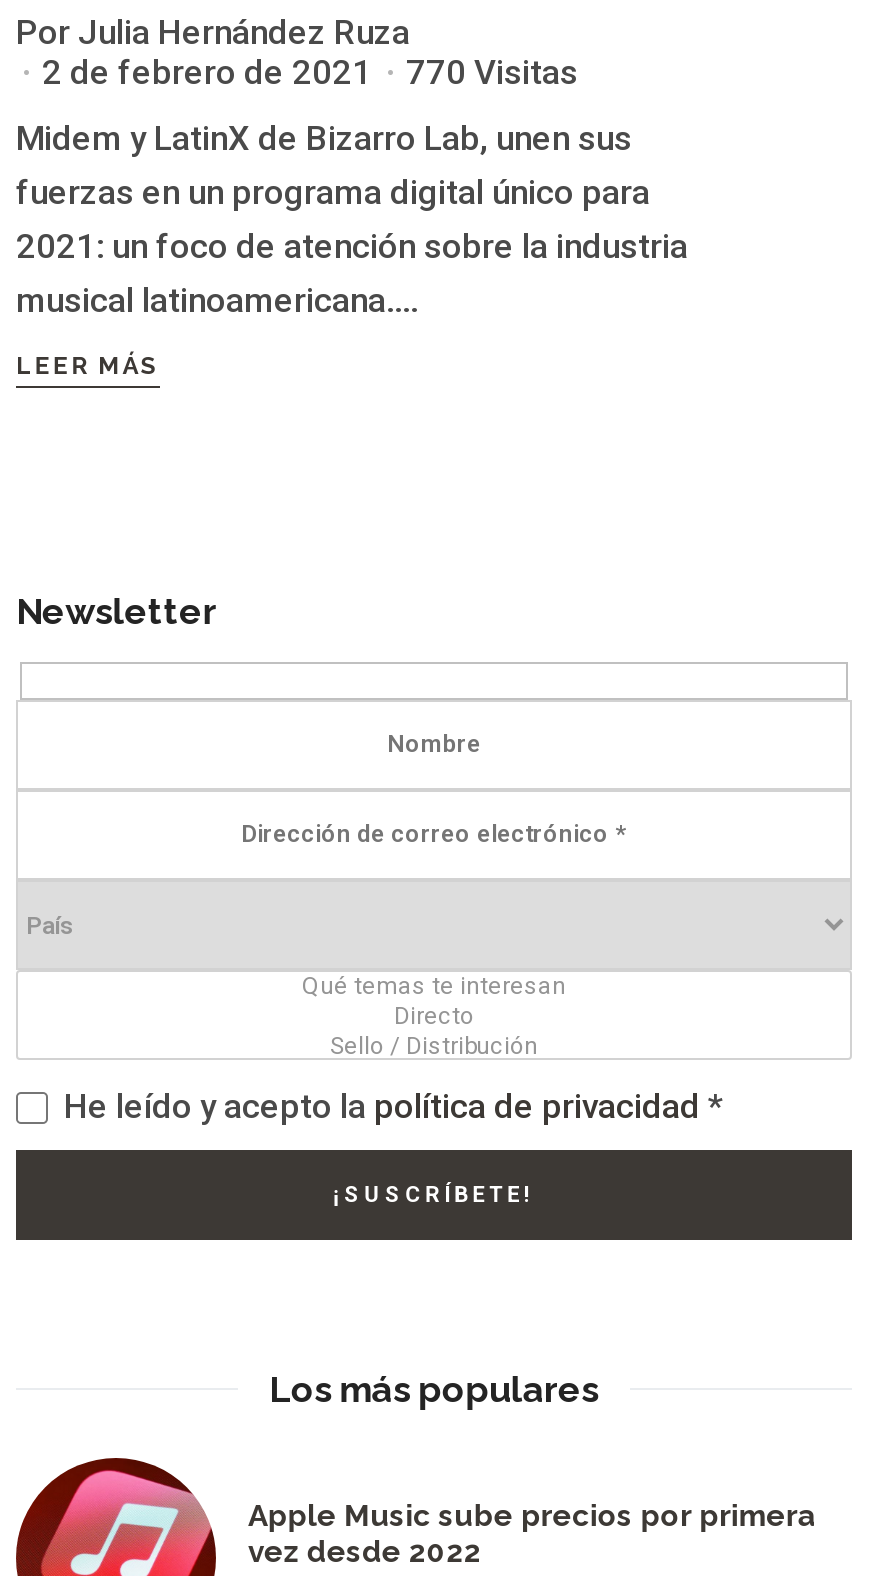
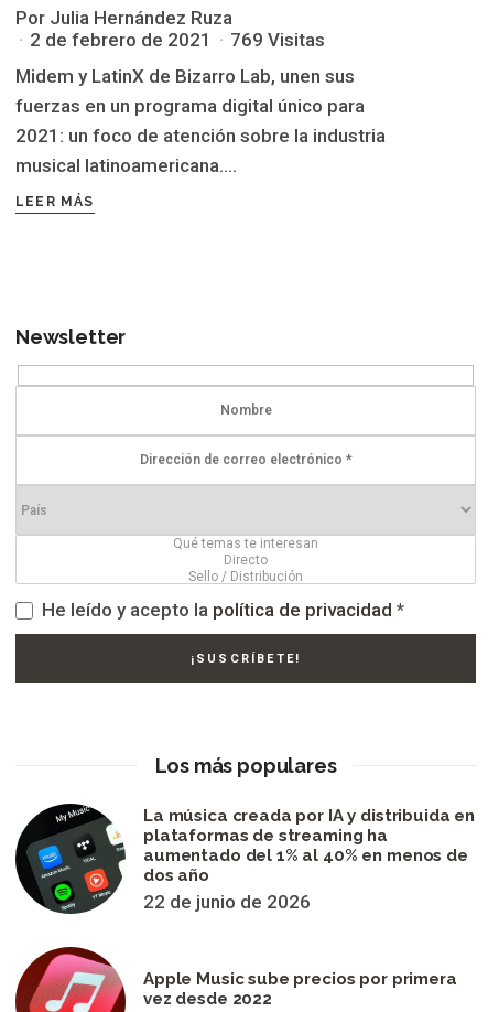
[42,51,578,91] 2 de febrero de 2021 770 Visitas -> [30,28,325,50] 2 de febrero de 2021 769 Visitas
none -> [14,804,475,915] [image] | La música creada por IA y distribuida en | plataformas de streaming ha | aumentado del 1% al 40% en menos de | dos año | 22 de junio de 2026

